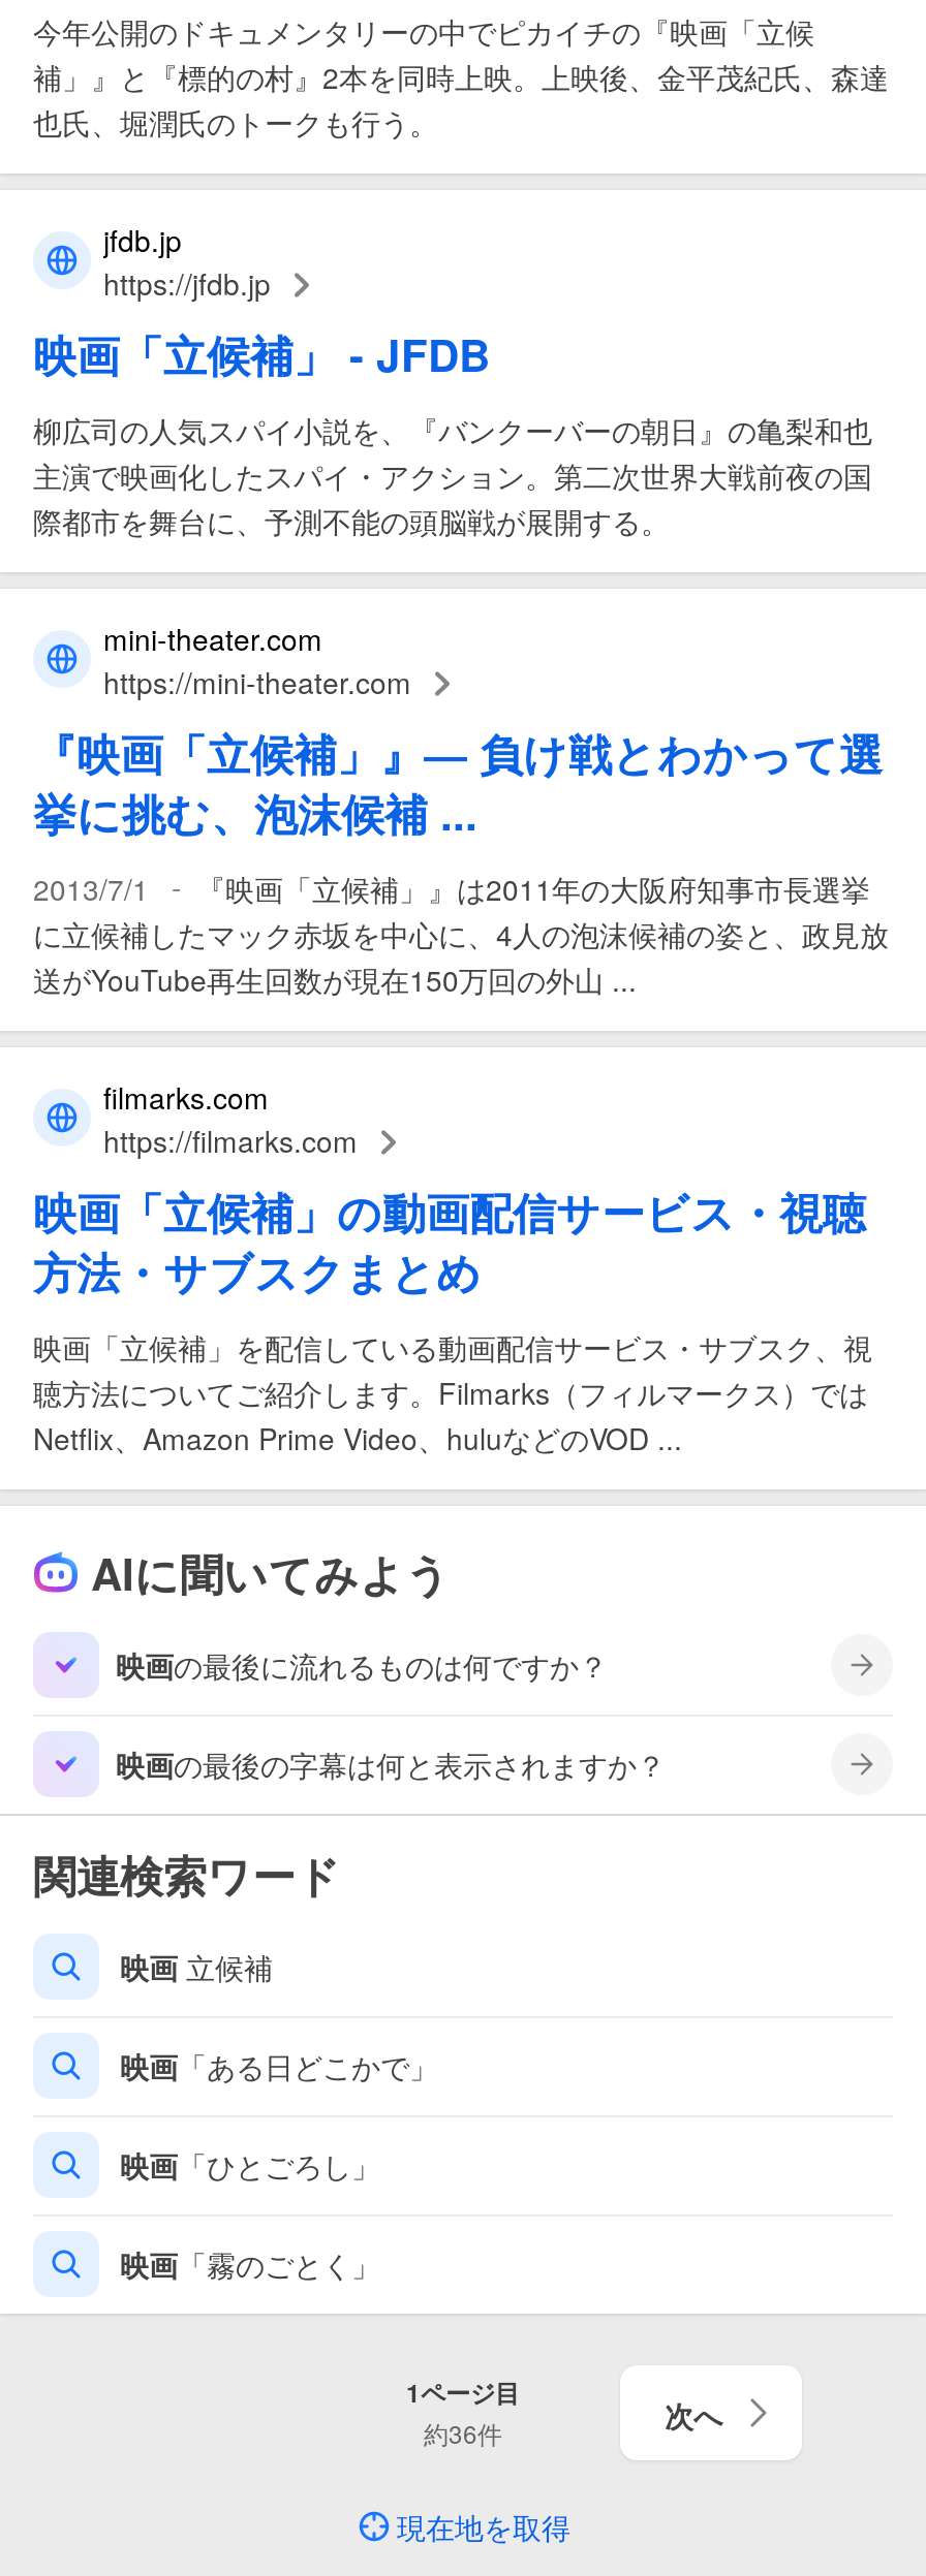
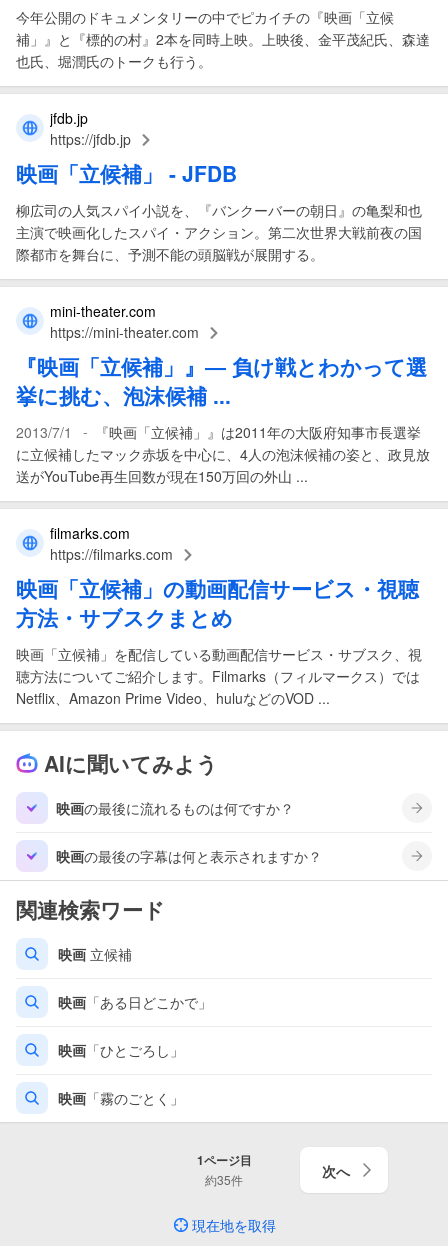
[424,2415,502,2450] 約36件 -> [205,1171,243,1188] 約35件

